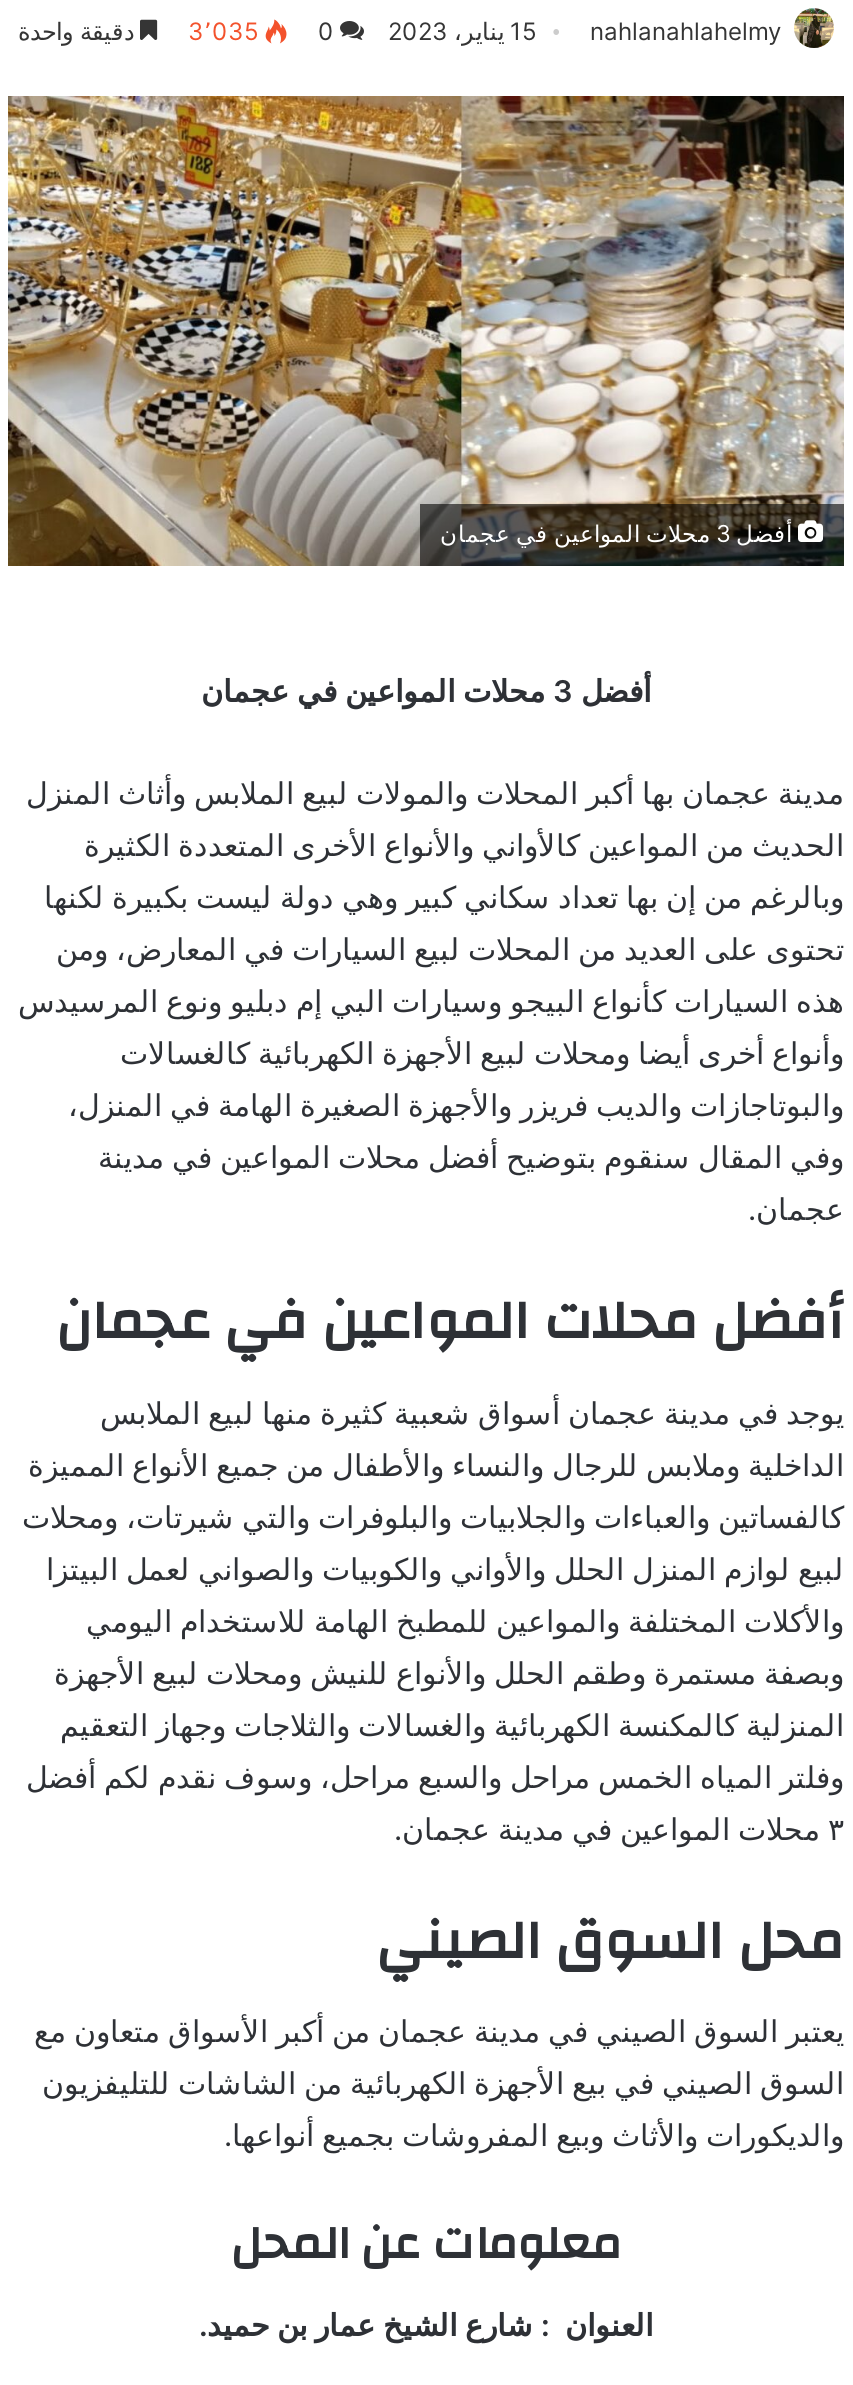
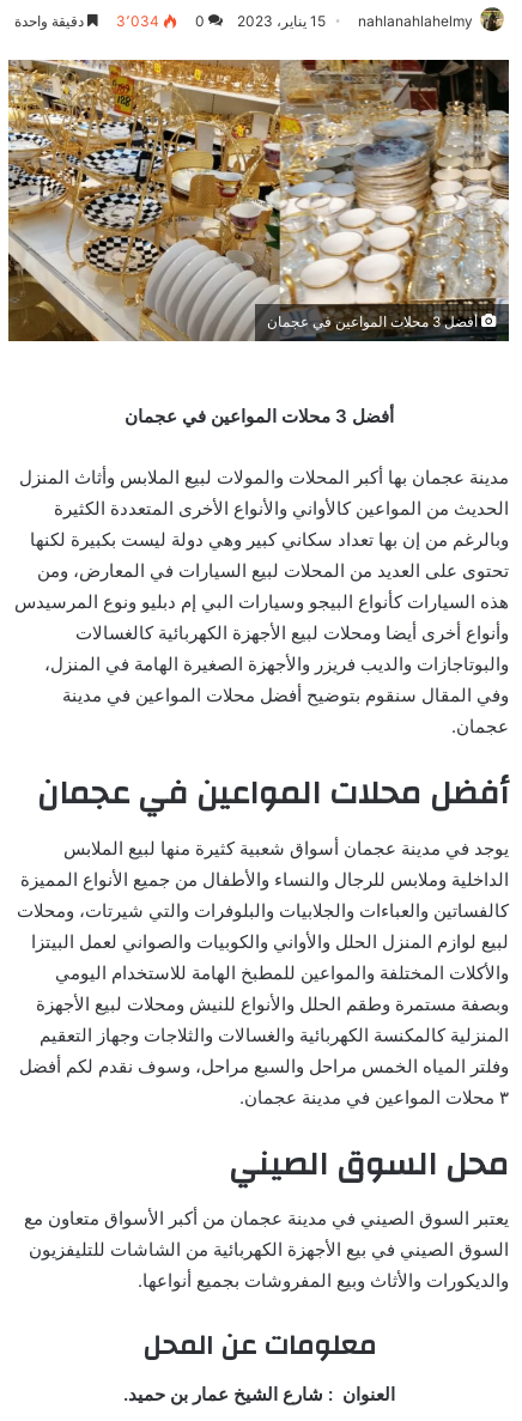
[18,16,334,46] 0 3٬035 دقيقة واحدة -> [14,12,204,30] 0 3٬034 دقيقة واحدة

